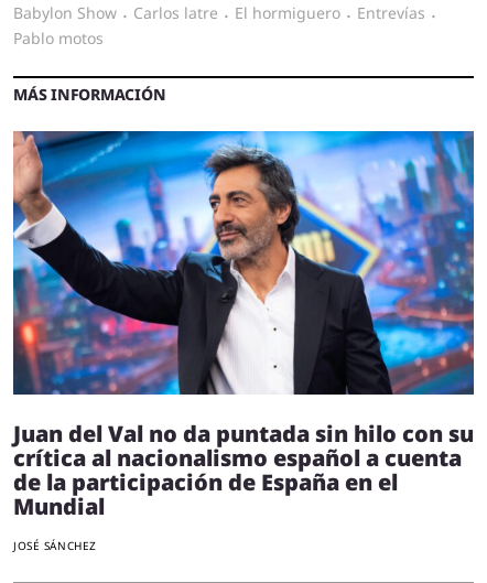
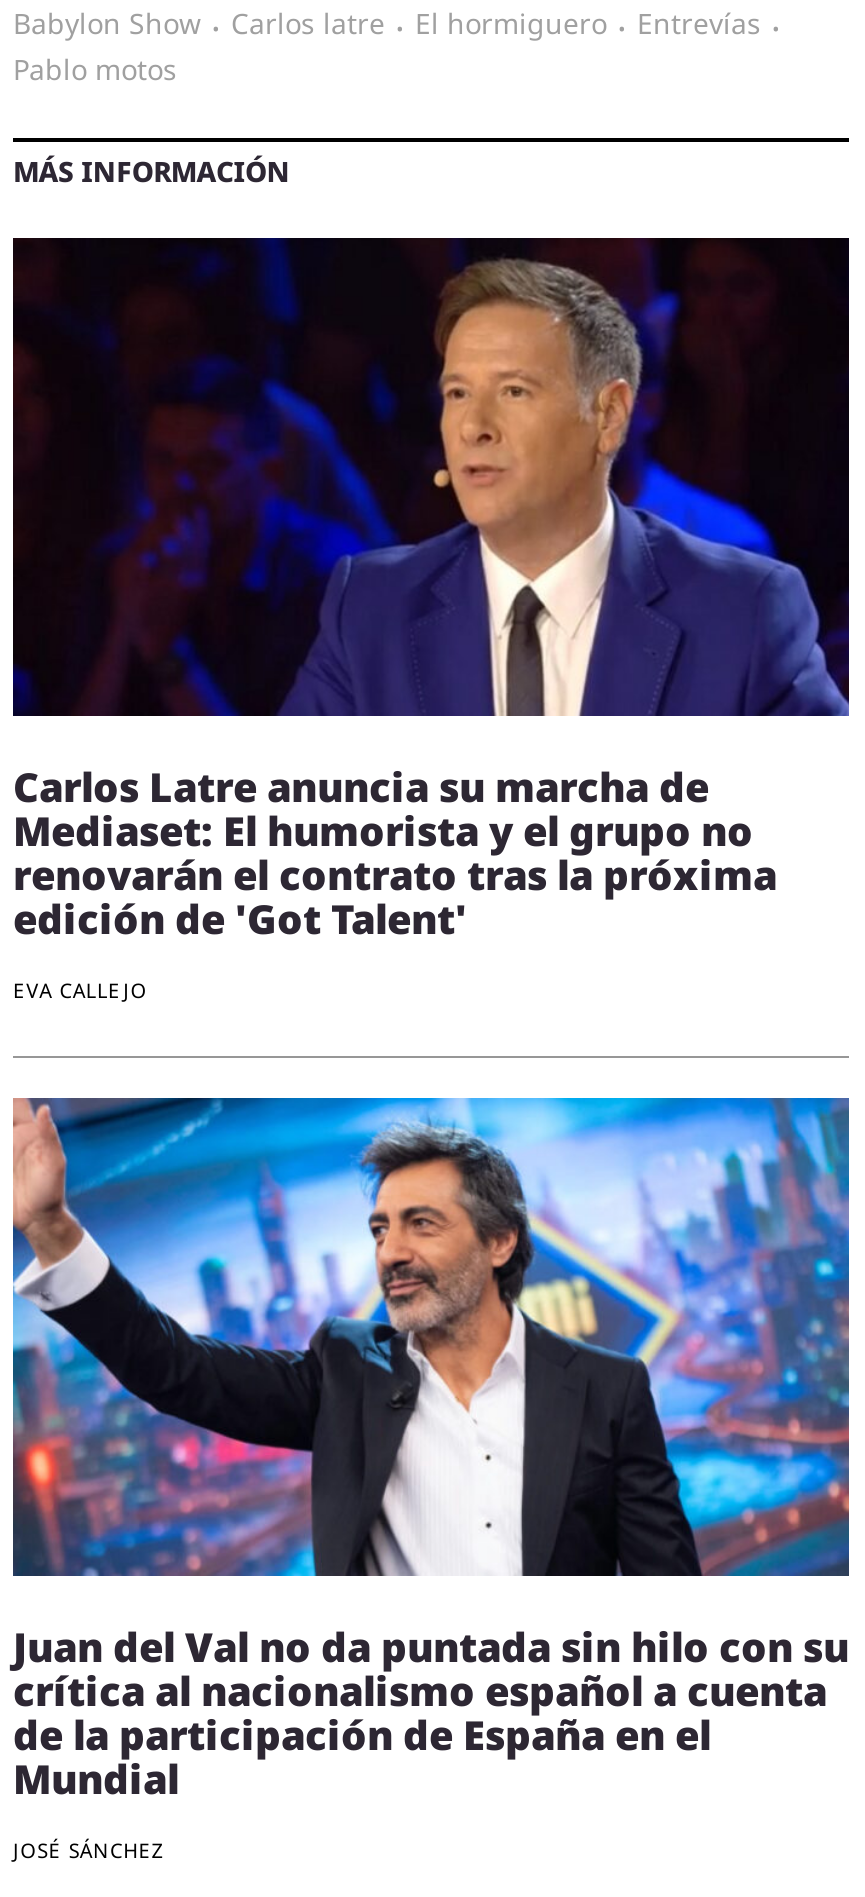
none -> [11,236,851,1004] [image] | Carlos Latre anuncia su marcha de | Mediaset: El humorista y el grupo no | renovarán el contrato tras la próxima | edición de 'Got Talent' | EVA CALLEJO

